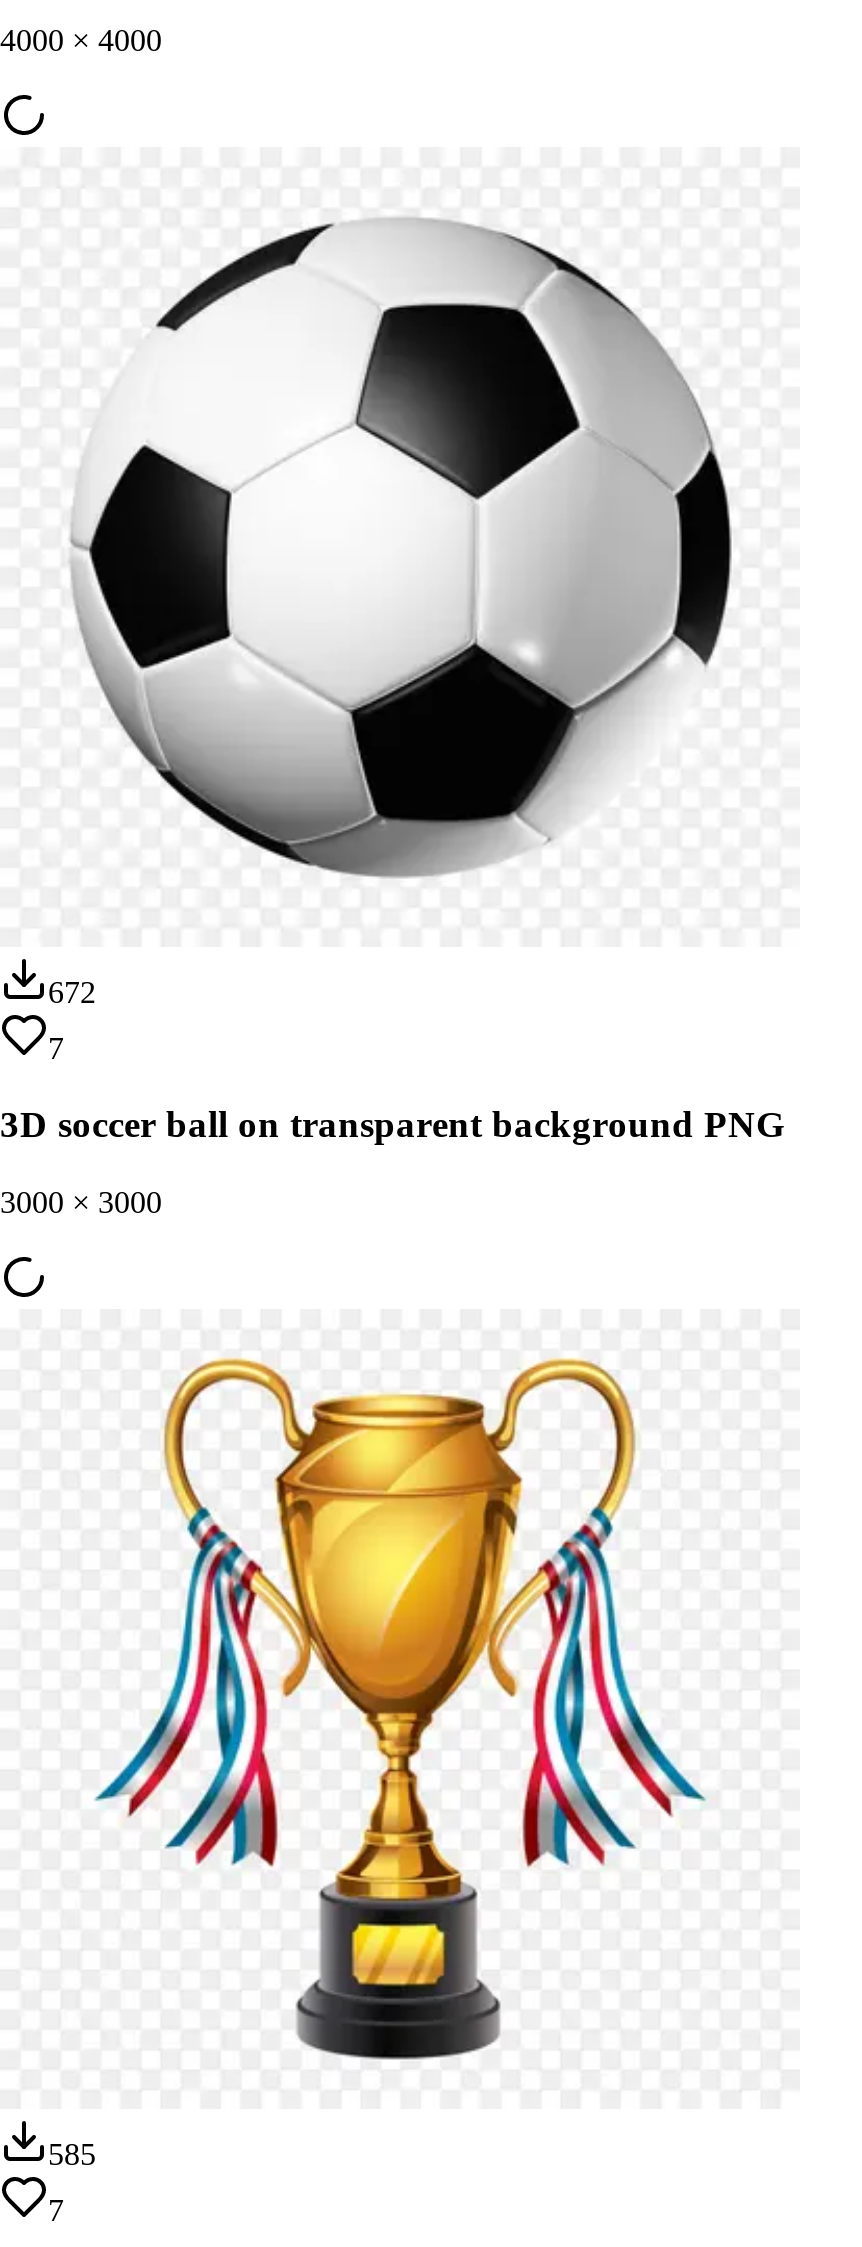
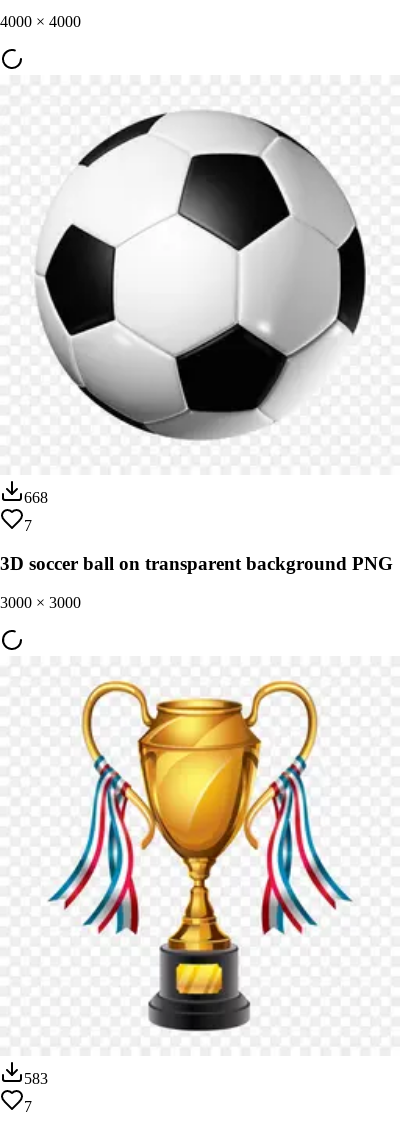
[48,974,96,1008] 672 -> [24,489,48,506] 668
[48,2137,96,2171] 585 -> [24,1070,48,1087] 583

